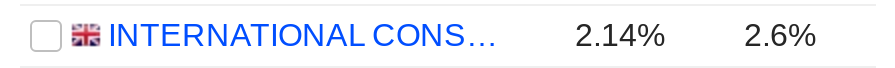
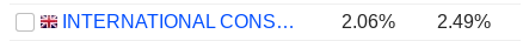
[575,18,665,52] 2.14% -> [341,12,395,32] 2.06%
[744,18,816,52] 2.6% -> [436,12,490,32] 2.49%

